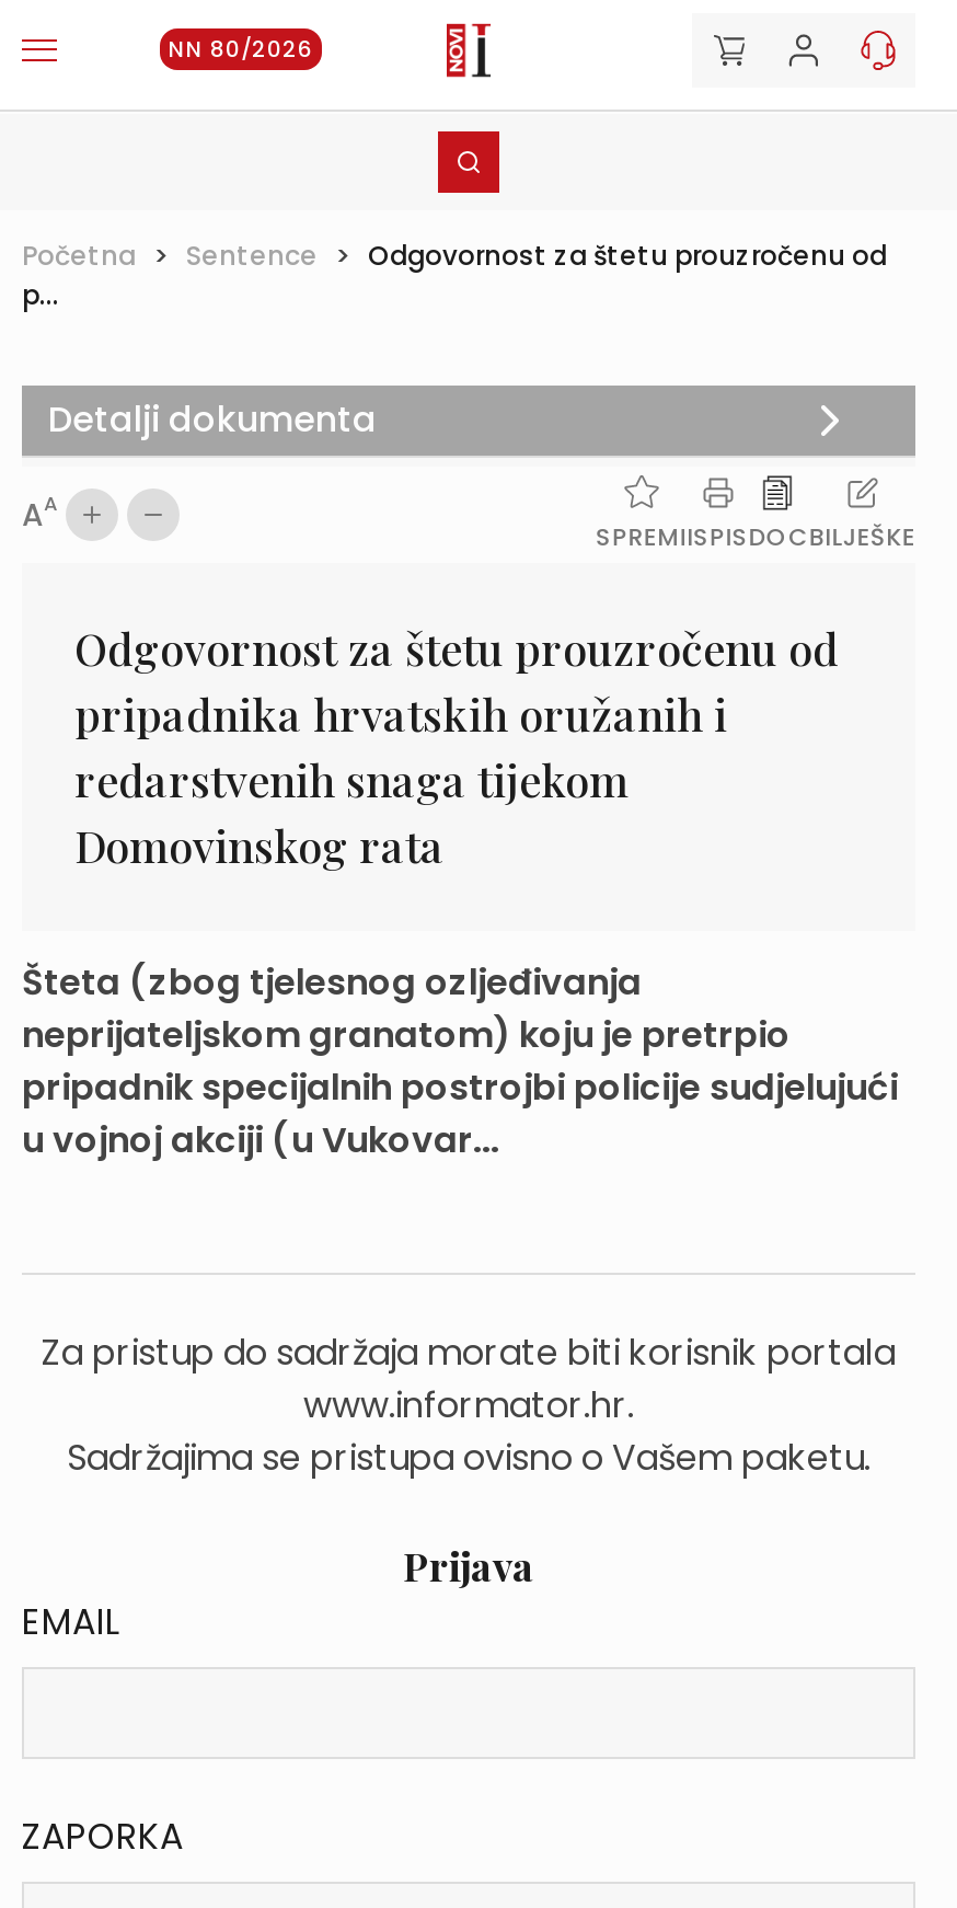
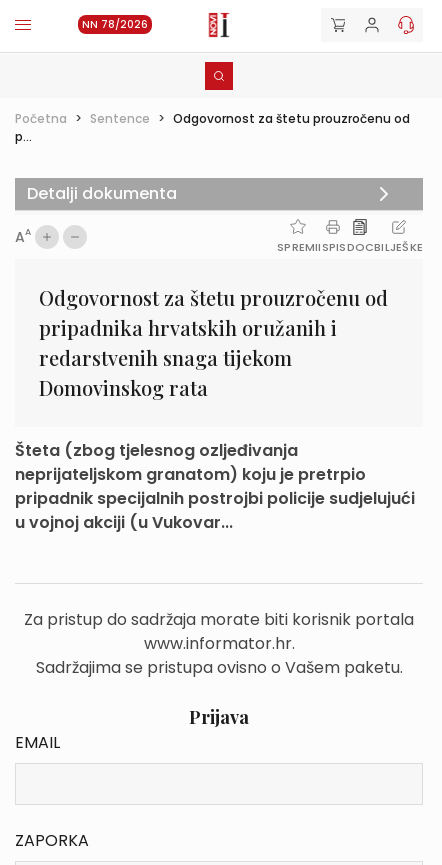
[169,33,313,66] NN 80/2026 -> [82,17,148,32] NN 78/2026

